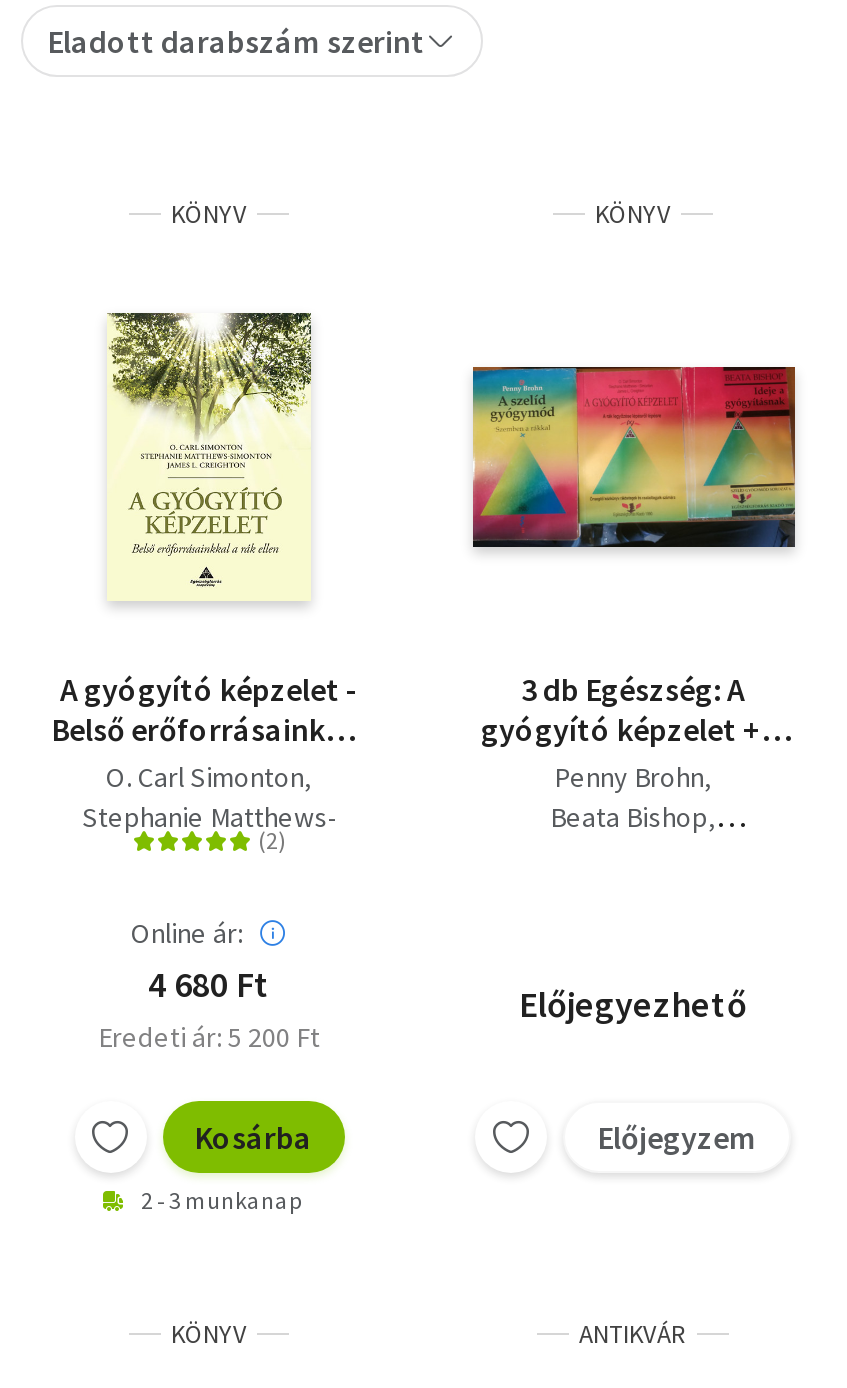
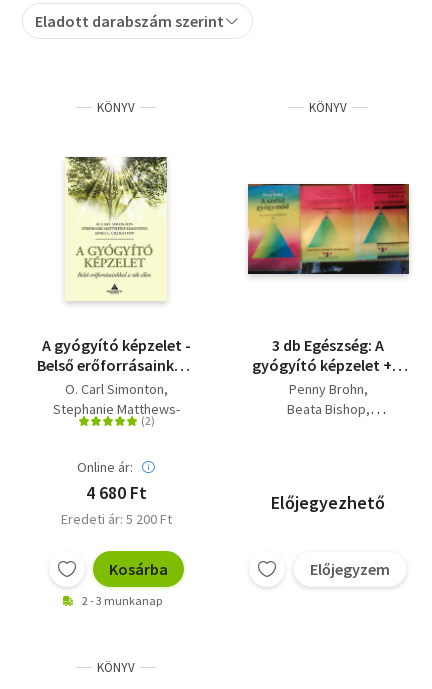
[579,1317,687,1351] ANTIKVÁR -> none

